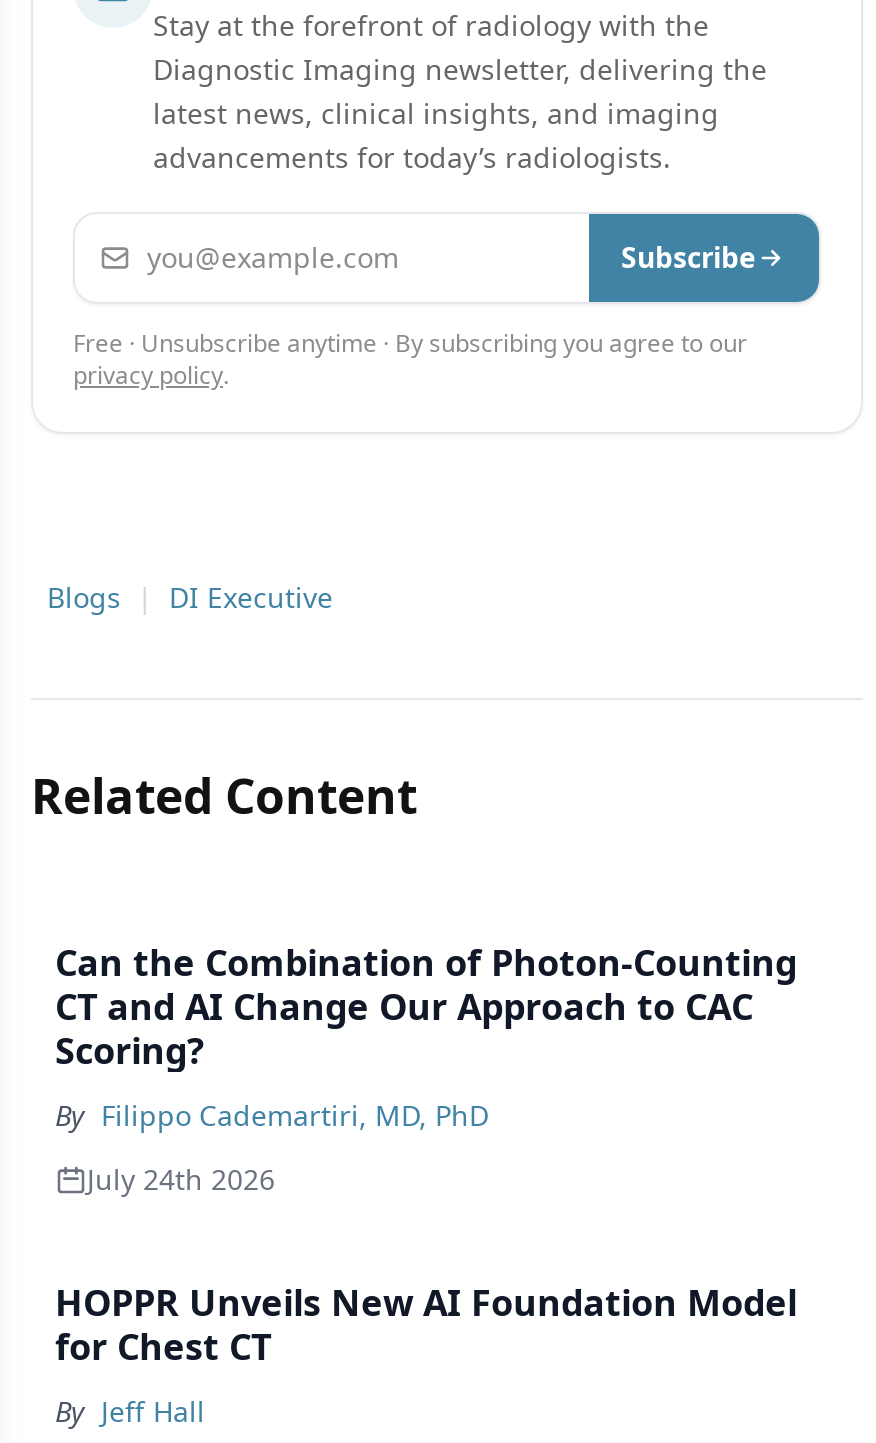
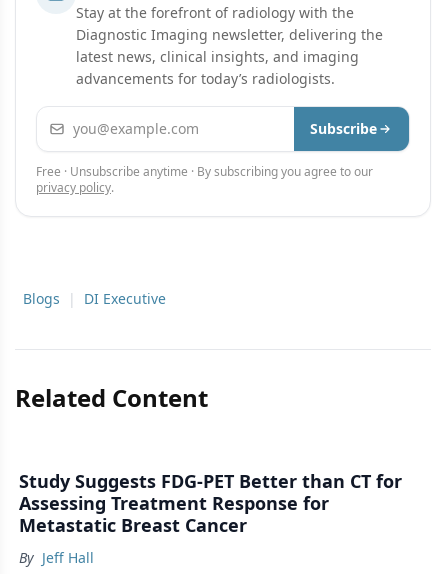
[55,938,797,1370] Can the Combination of Photon-Counting | CT and AI Change Our Approach to CAC | Scoring? | By Filippo Cademartiri, MD, PhD | July 24th 2026 | HOPPR Unveils New AI Foundation Model | for Chest CT -> [19,469,402,537] Study Suggests FDG-PET Better than CT for | Assessing Treatment Response for | Metastatic Breast Cancer

